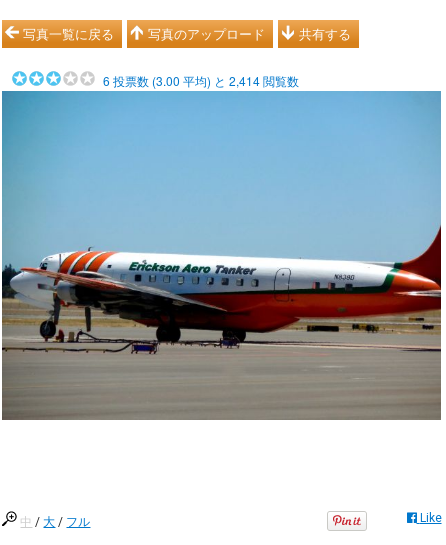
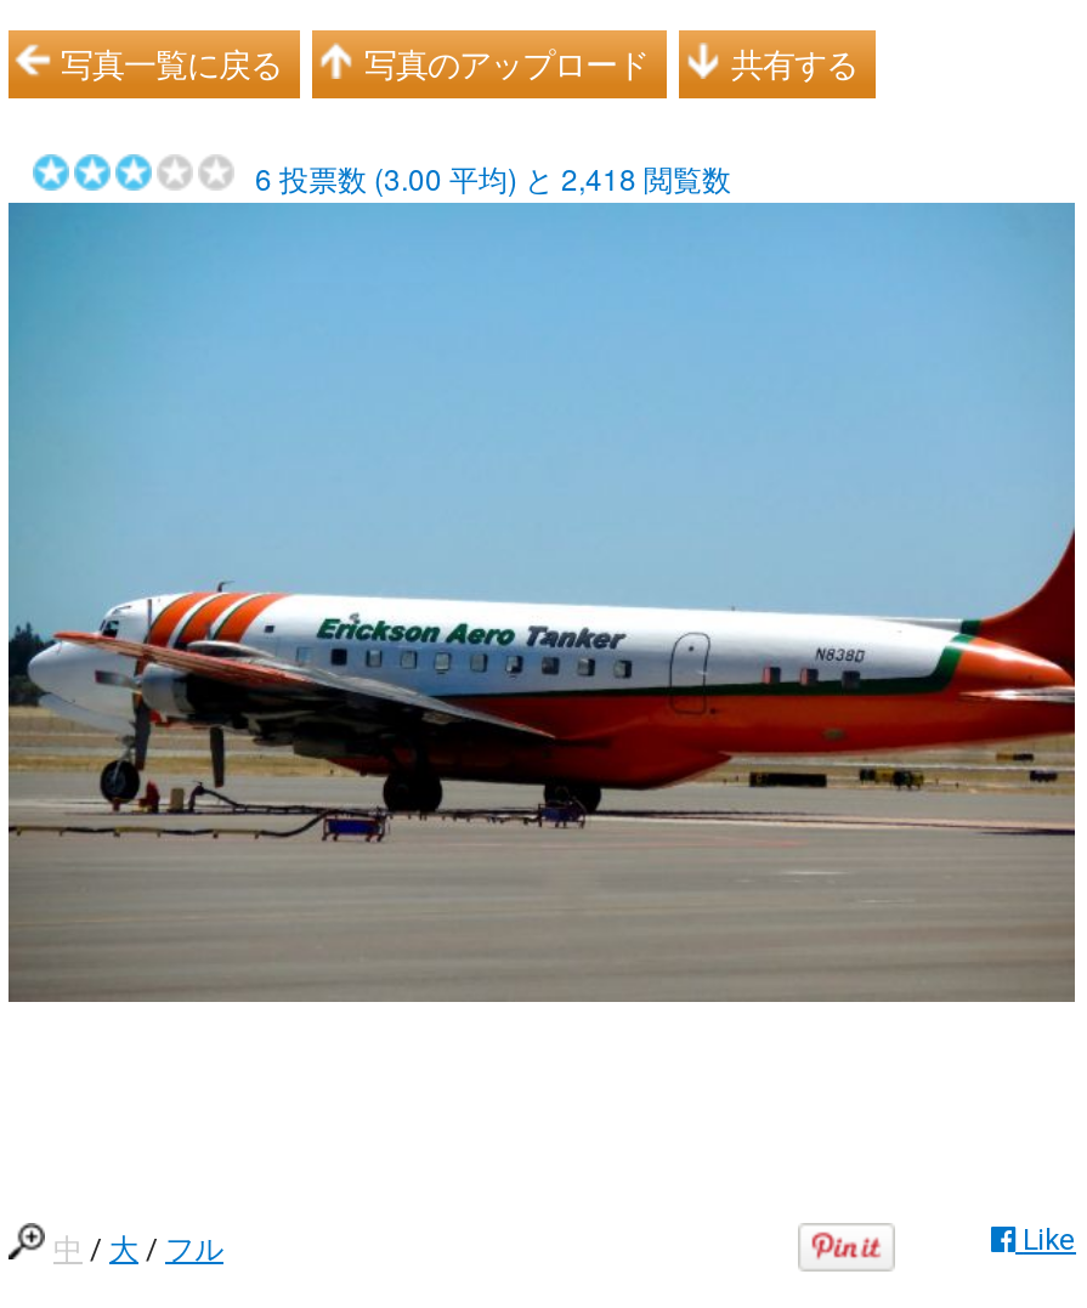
[103,72,305,89] 6投票数 (3.00平均) と2,414閲覧数 -> [255,156,746,197] 6投票数 (3.00平均) と2,418閲覧数

